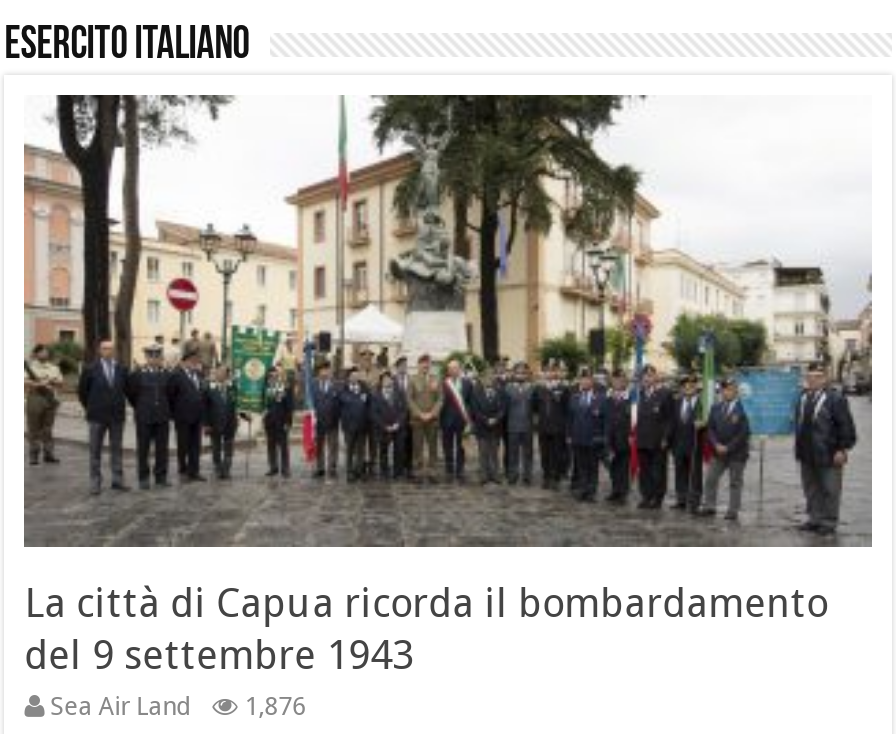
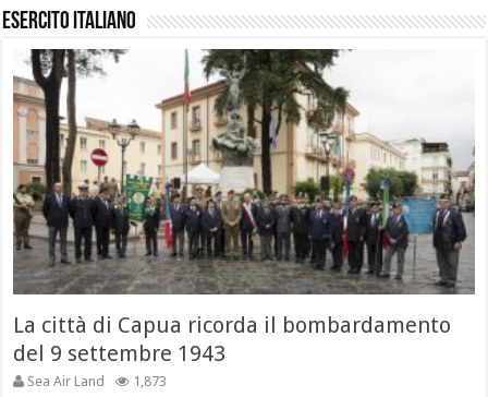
[50,690,306,720] Sea Air Land 1,876 -> [27,373,167,389] Sea Air Land 1,873

